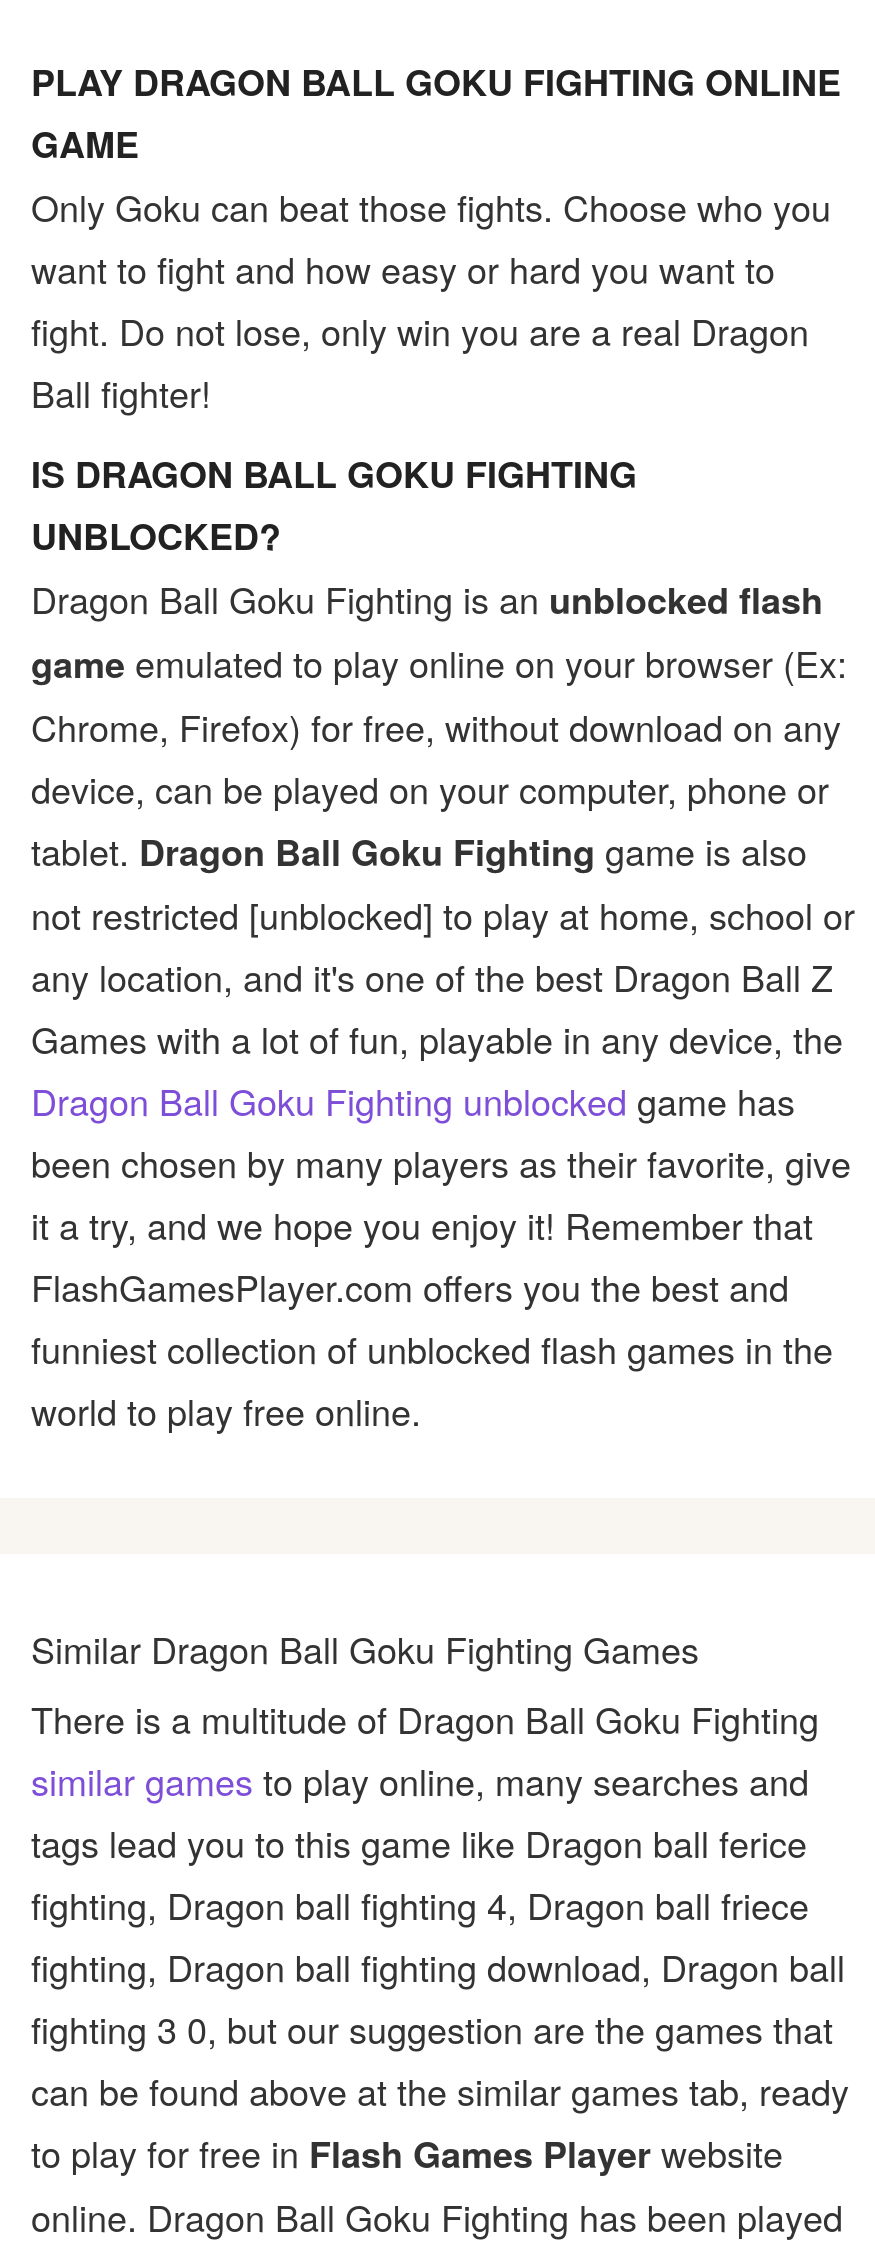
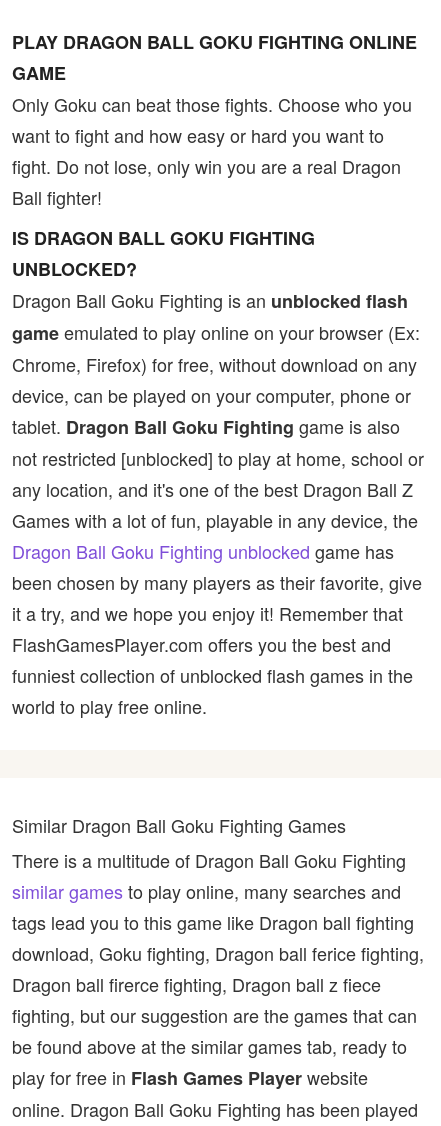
[31,1816,849,2180] tags lead you to this game like Dragon ball ferice | fighting, Dragon ball fighting 4, Dragon ball friece | fighting, Dragon ball fighting download, Dragon ball | fighting 3 0, but our suggestion are the games that | can be found above at the similar games tab, ready | to play for free in Flash Games Player website -> [12,909,424,1091] tags lead you to this game like Dragon ball fighting | download, Goku fighting, Dragon ball ferice fighting, | Dragon ball firerce fighting, Dragon ball z fiece | fighting, but our suggestion are the games that can | be found above at the similar games tab, ready to | play for free in Flash Games Player website

